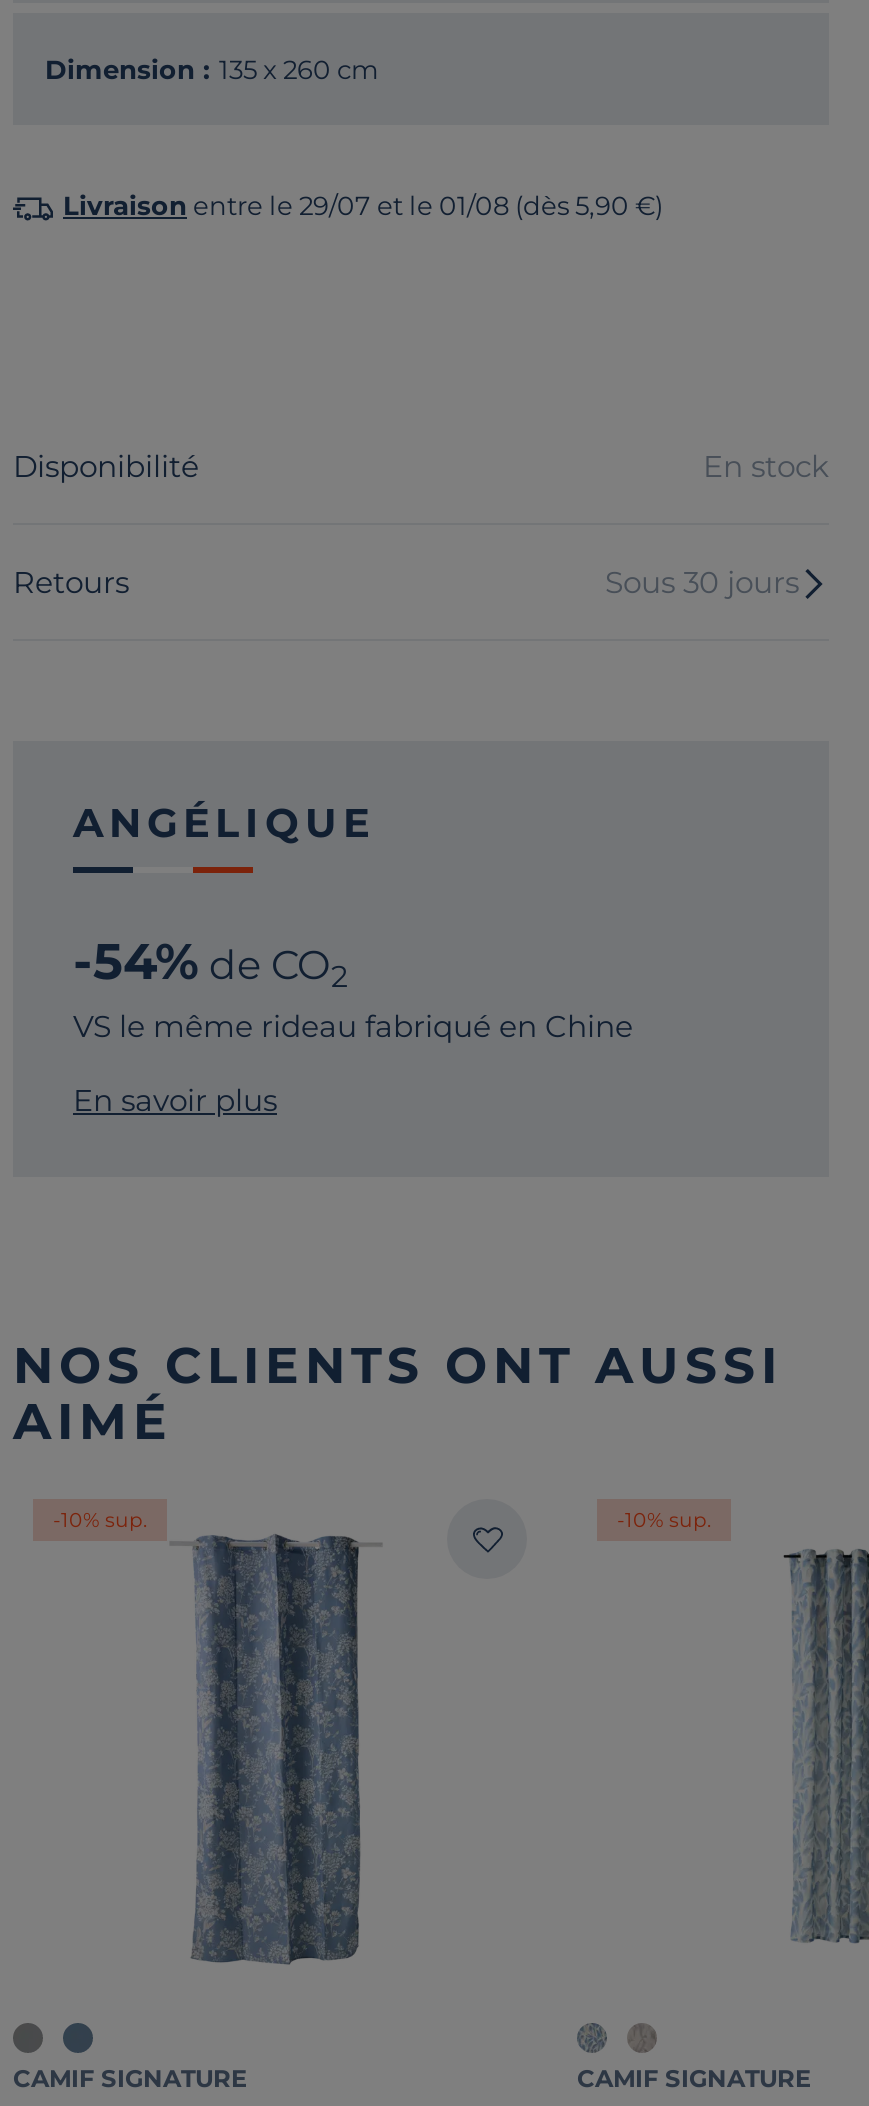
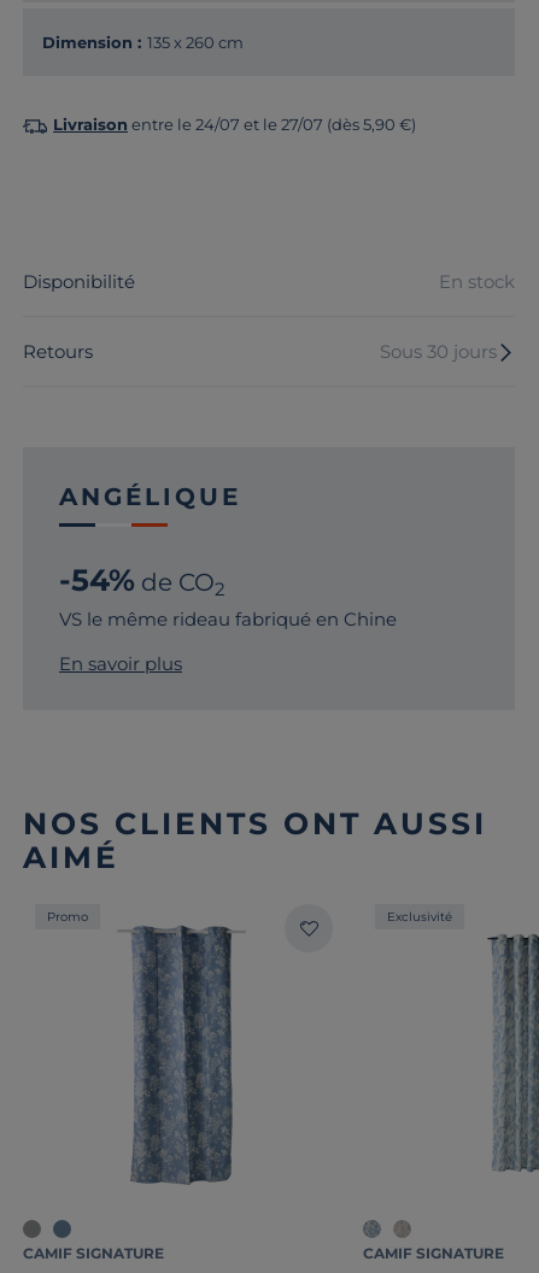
[63,189,663,221] Livraison entre le 29/07 et le 01/08 (dès 5,90 €) -> [53,115,416,134] Livraison entre le 24/07 et le 27/07 (dès 5,90 €)
[53,1507,147,1533] -10% sup. -> [47,909,88,925] Promo
[617,1507,711,1533] -10% sup. -> [387,909,452,925] Exclusivité

